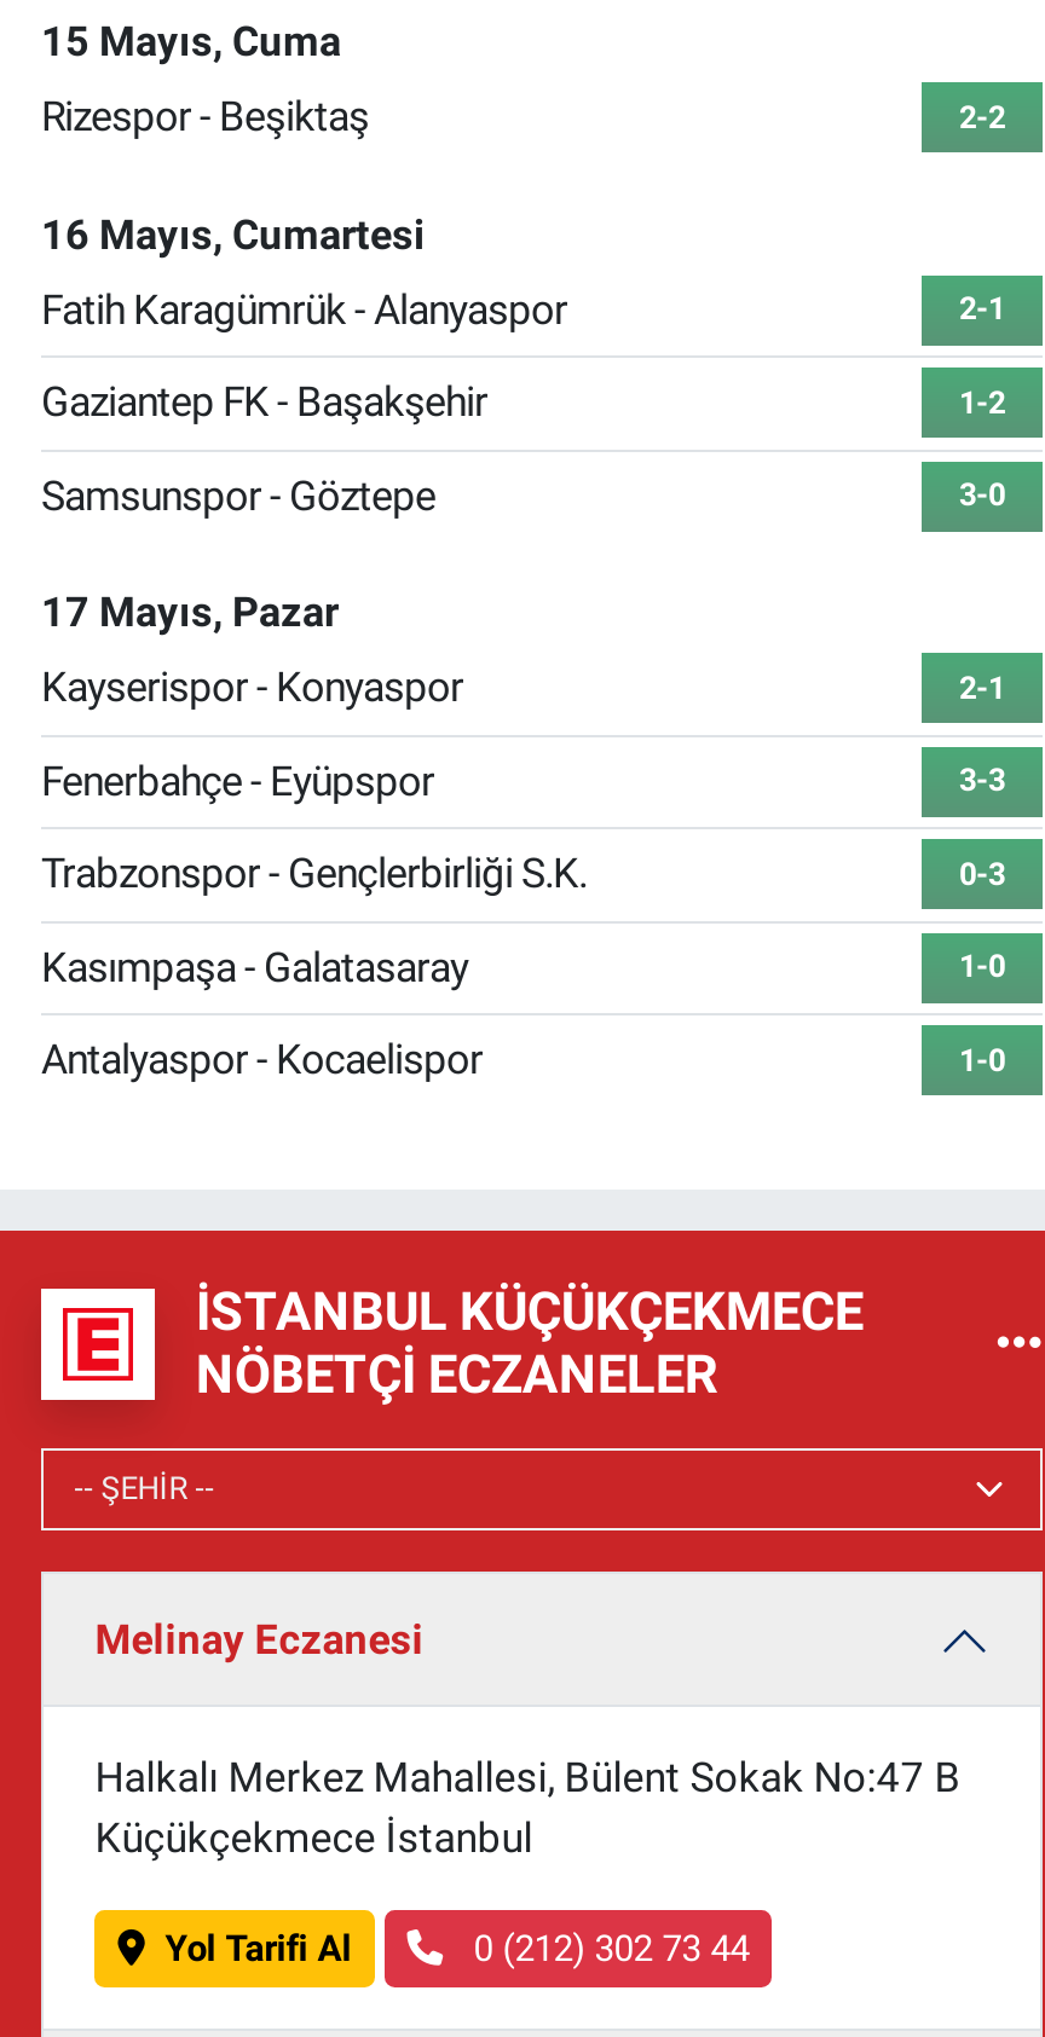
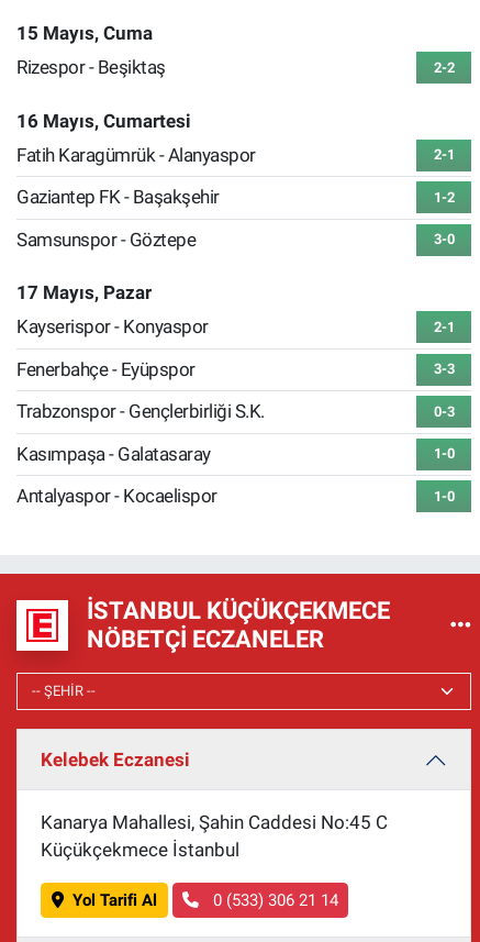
[95,1616,424,1664] Melinay Eczanesi -> [41,749,190,771] Kelebek Eczanesi
[95,1753,961,1801] Halkalı Merkez Mahallesi, Bülent Sokak No:47 B -> [41,811,388,833] Kanarya Mahallesi, Şahin Caddesi No:45 C
[464,1927,749,1971] 0 (212) 302 73 44 -> [208,891,338,910] 0 (533) 306 21 14

